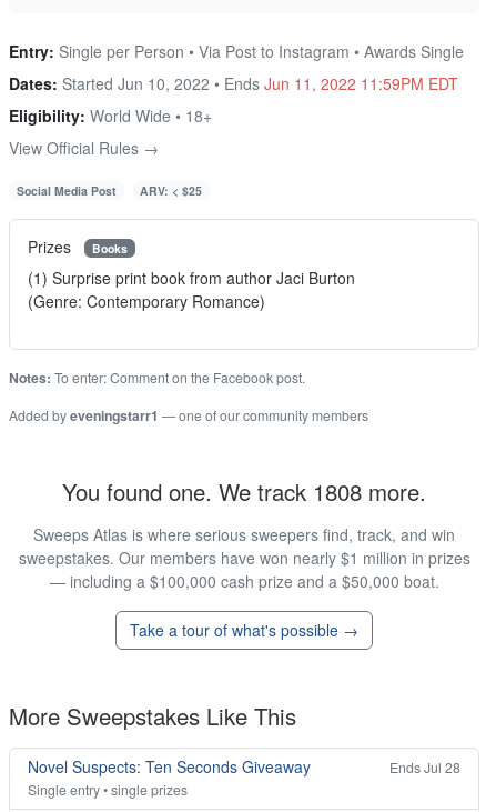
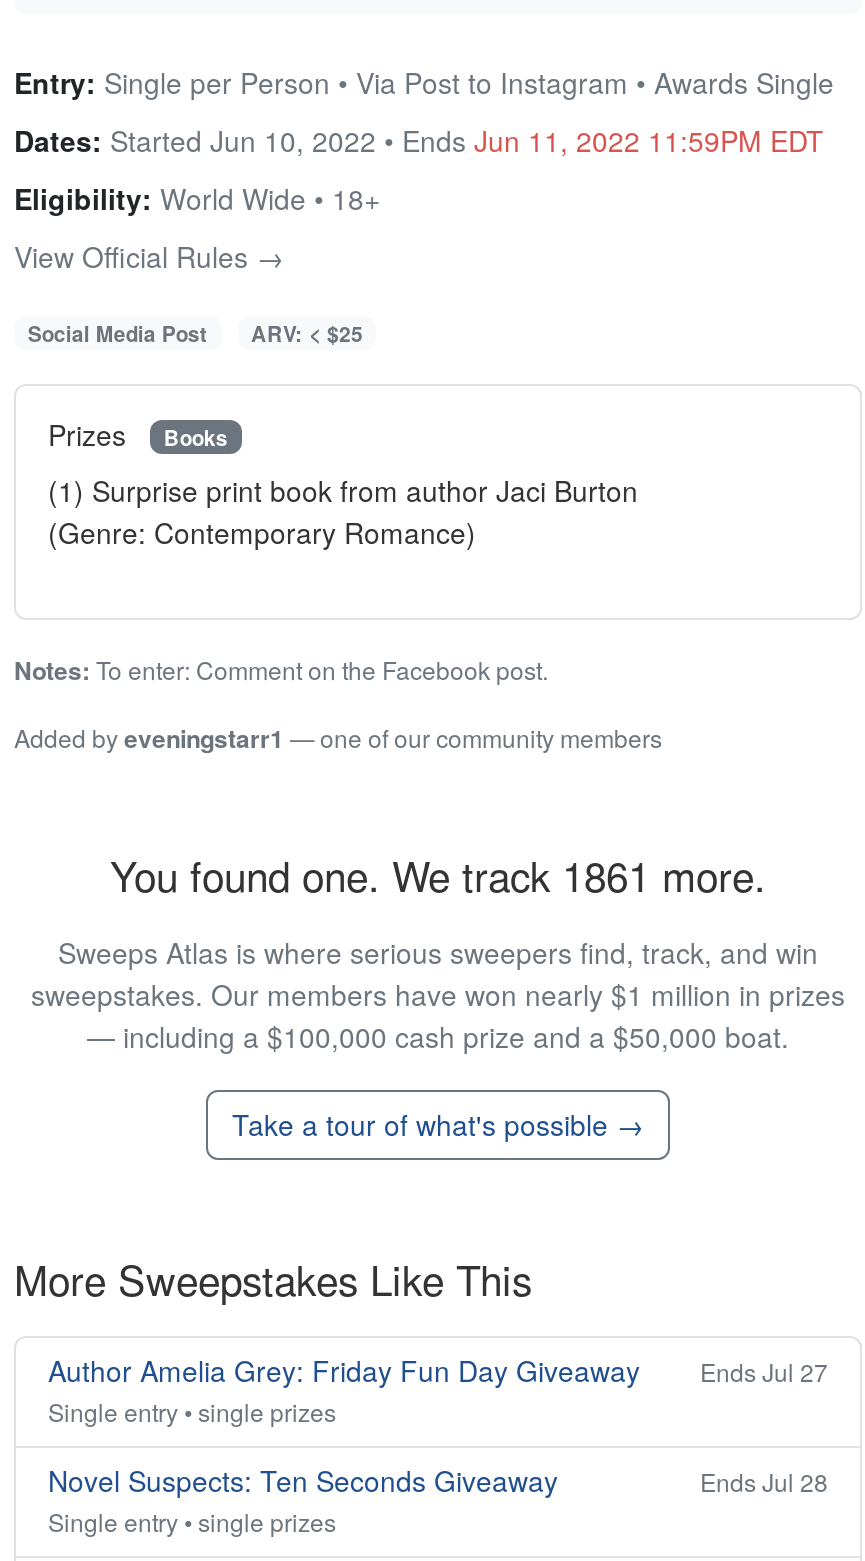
[62,476,426,508] You found one. We track 1808 more. -> [110,847,766,905] You found one. We track 1861 more.
none -> [48,1351,828,1429] Author Amelia Grey: Friday Fun Day Giveaway | Ends Jul 27 | Single entry • single prizes

